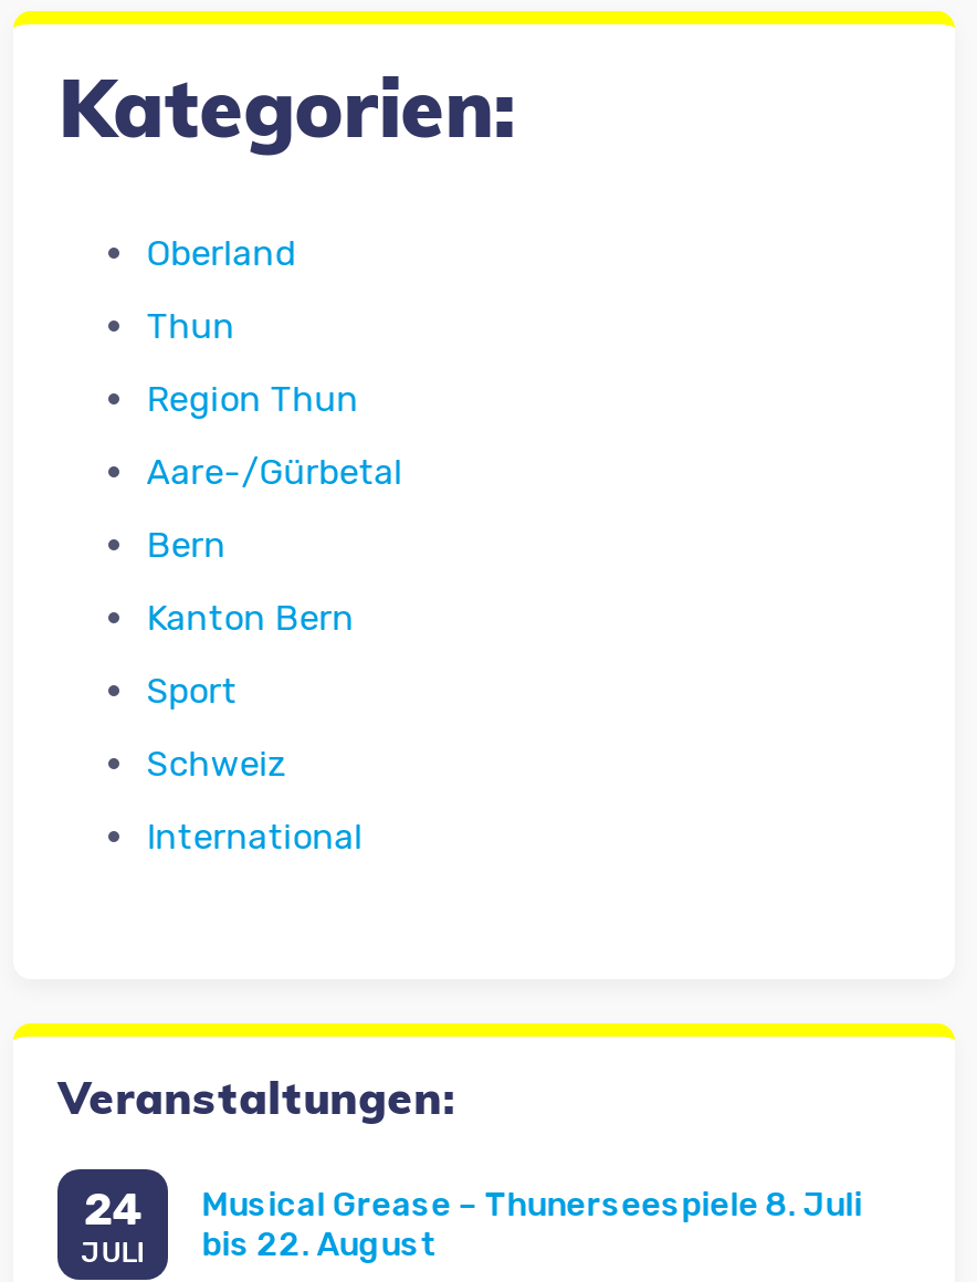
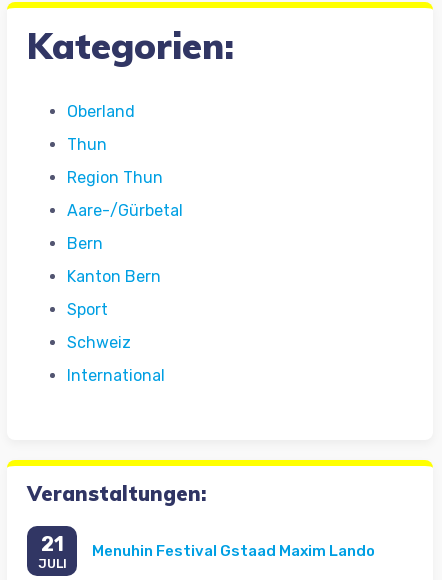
[83,1182,143,1235] 24 -> [41,532,64,556] 21
[202,1185,863,1265] Musical Grease – Thunerseespiele 8. Juli | bis 22. August -> [92,542,375,560] Menuhin Festival Gstaad Maxim Lando

